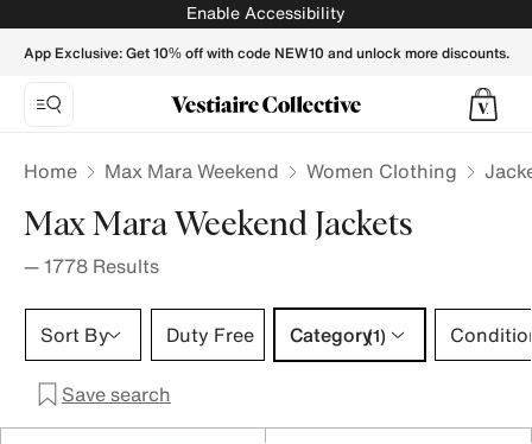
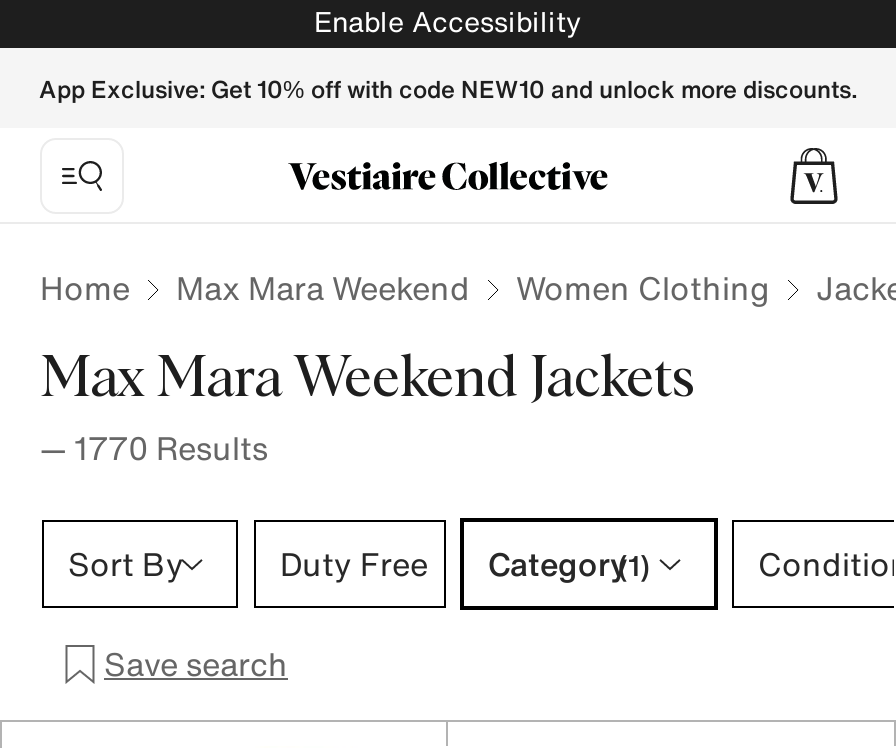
[24,252,159,280] — 1778 Results -> [40,424,268,472] — 1770 Results

